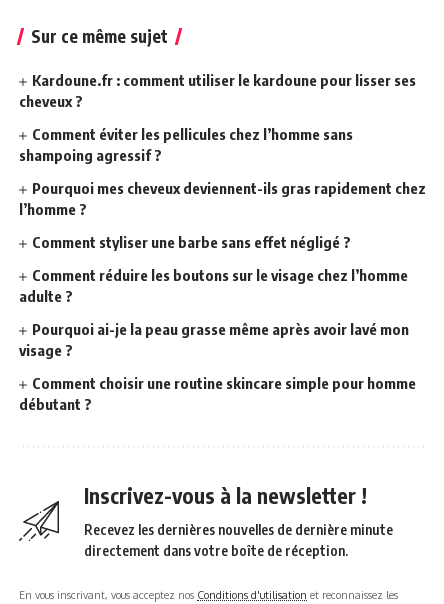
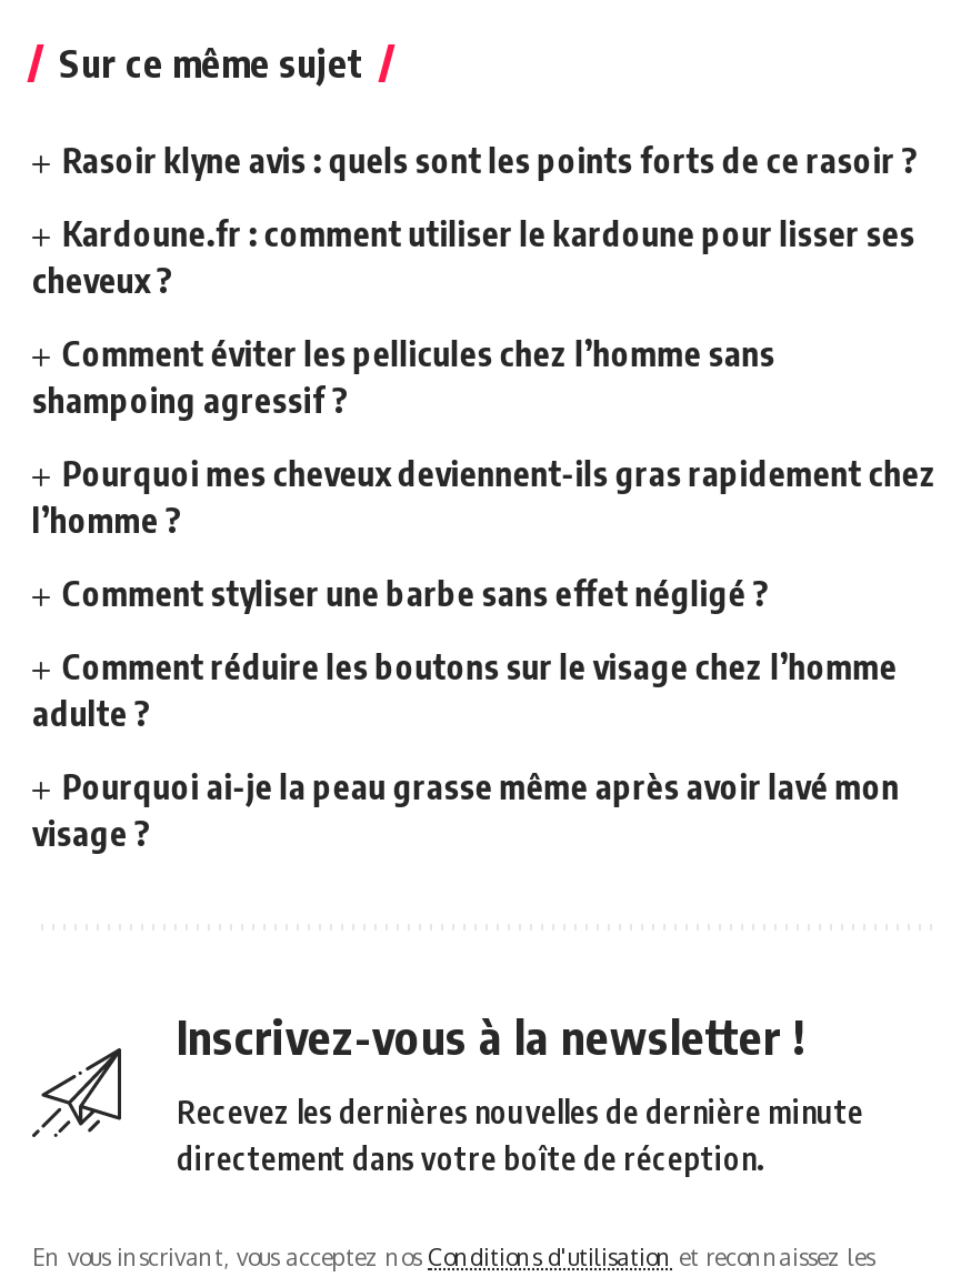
none -> [62,139,920,179] Rasoir klyne avis : quels sont les points forts de ce rasoir ?
moved [19,71,426,359] -> [32,213,937,852]: Kardoune.fr : comment utiliser le kardoune pour lisser ses | cheveux ? | Comment éviter les pellicules chez l’homme sans | ... | Pourquoi ai-je la peau grasse même après avoir lavé mon | visage ?
[19,374,416,413] Comment choisir une routine skincare simple pour homme | débutant ? -> none

